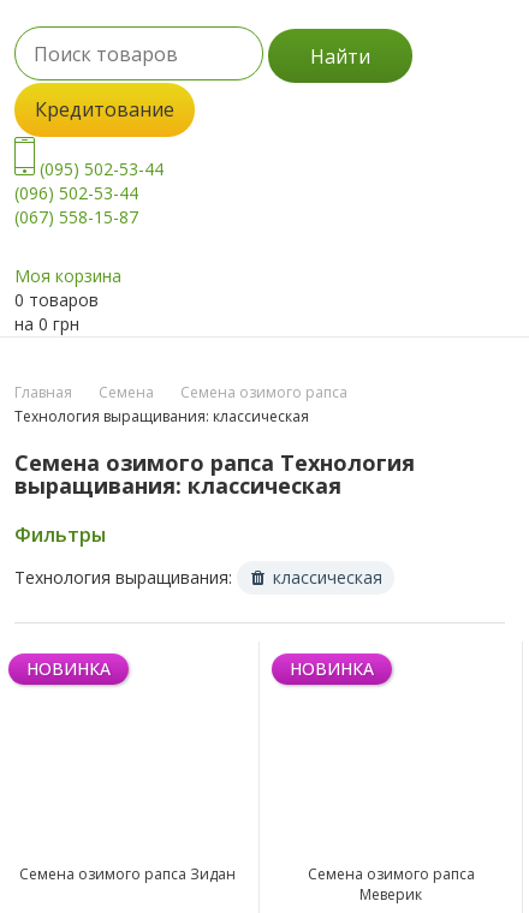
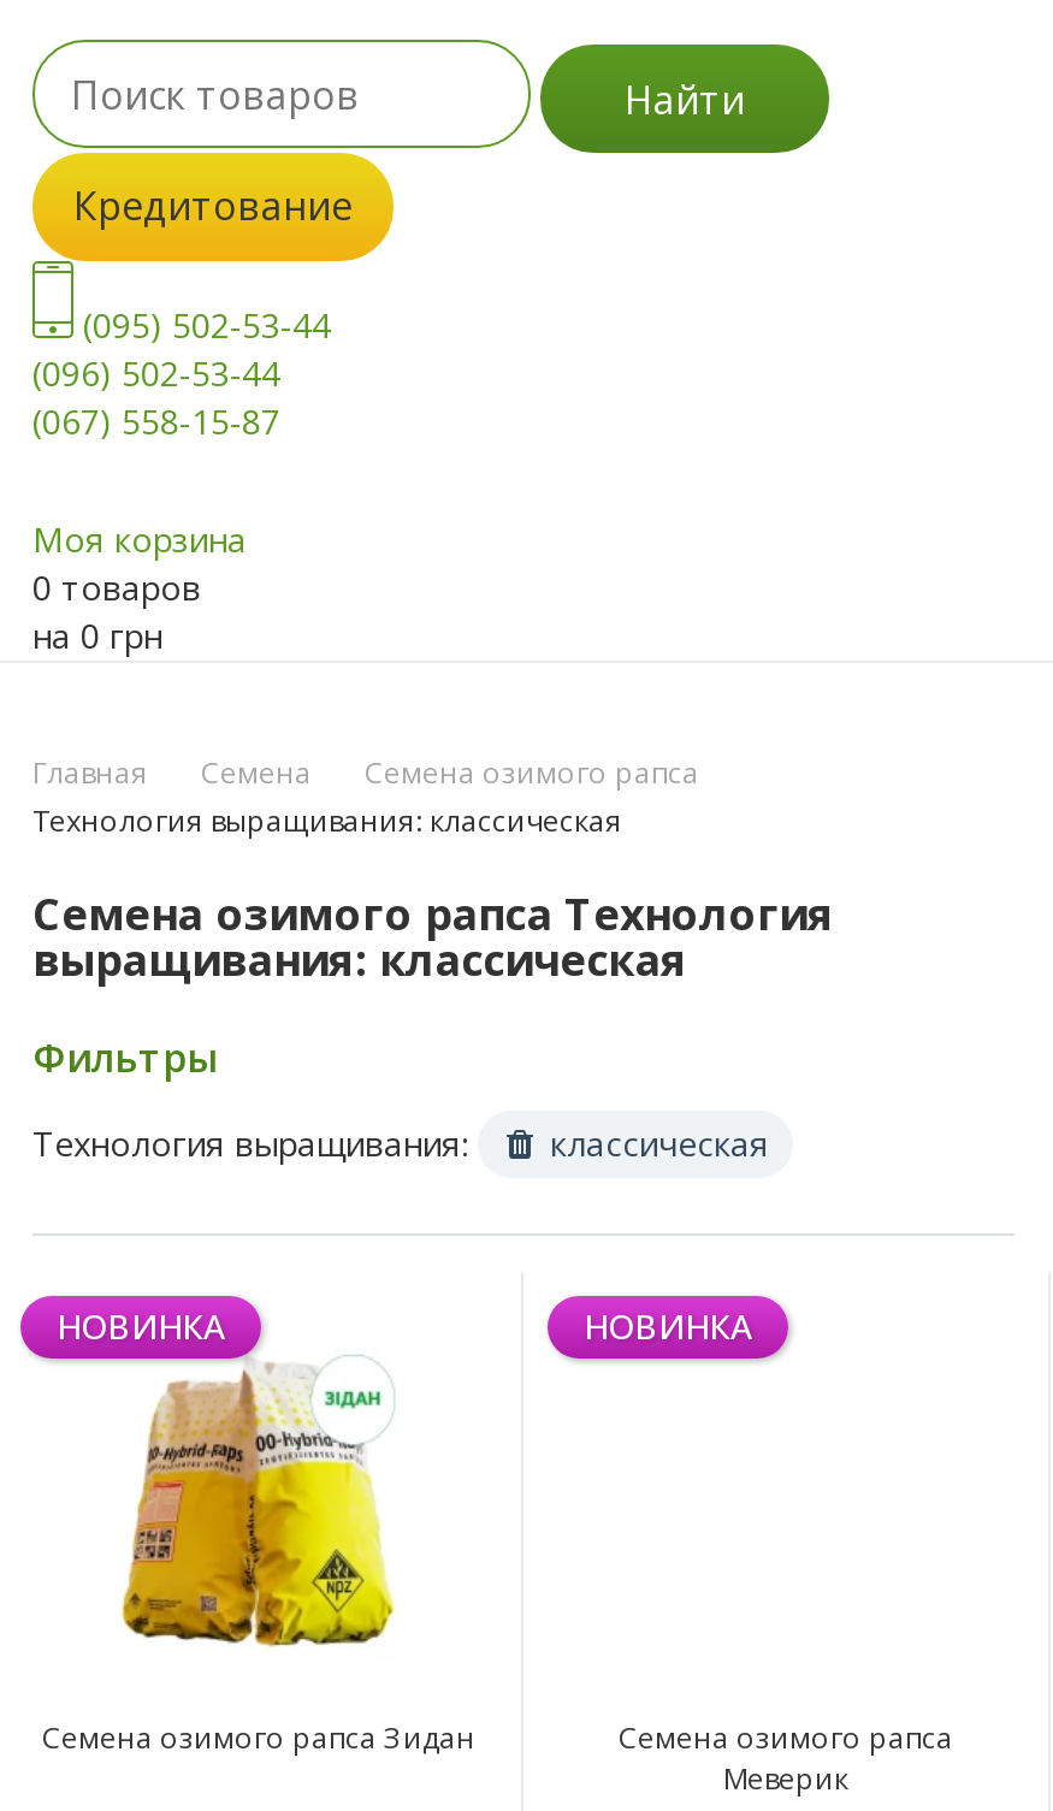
none -> [119,1361,396,1647] [image]

